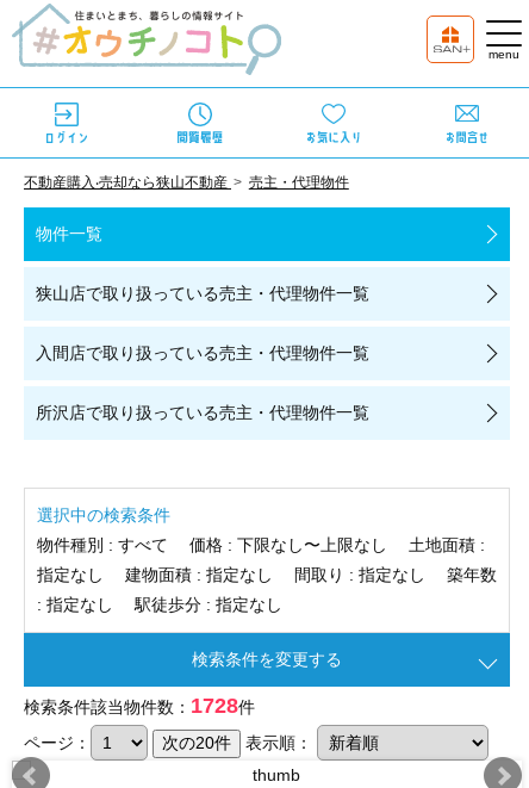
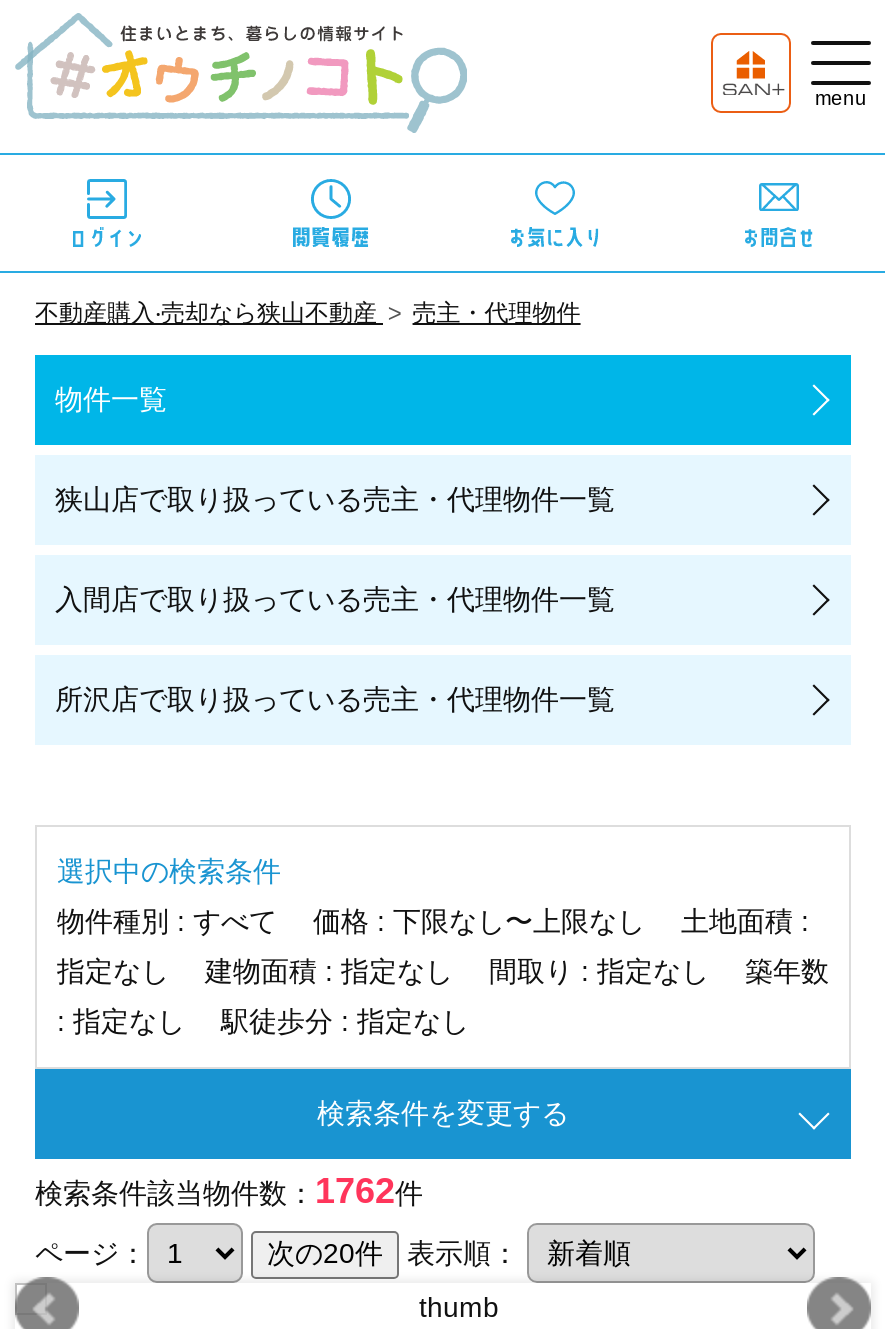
[24,694,272,718] 検索条件該当物件数：1728件 -> [35,1171,451,1211] 検索条件該当物件数：1762件

